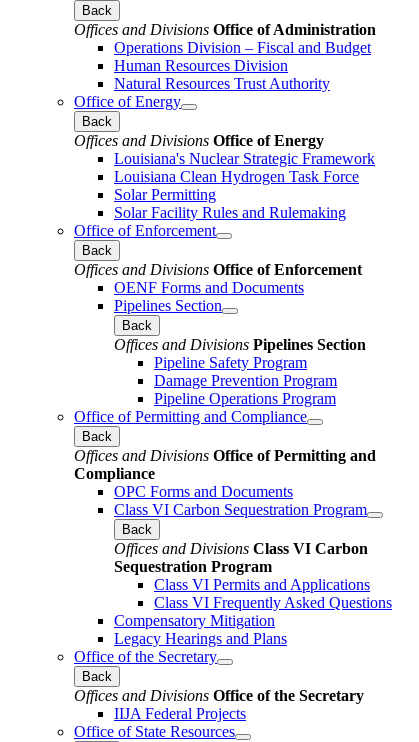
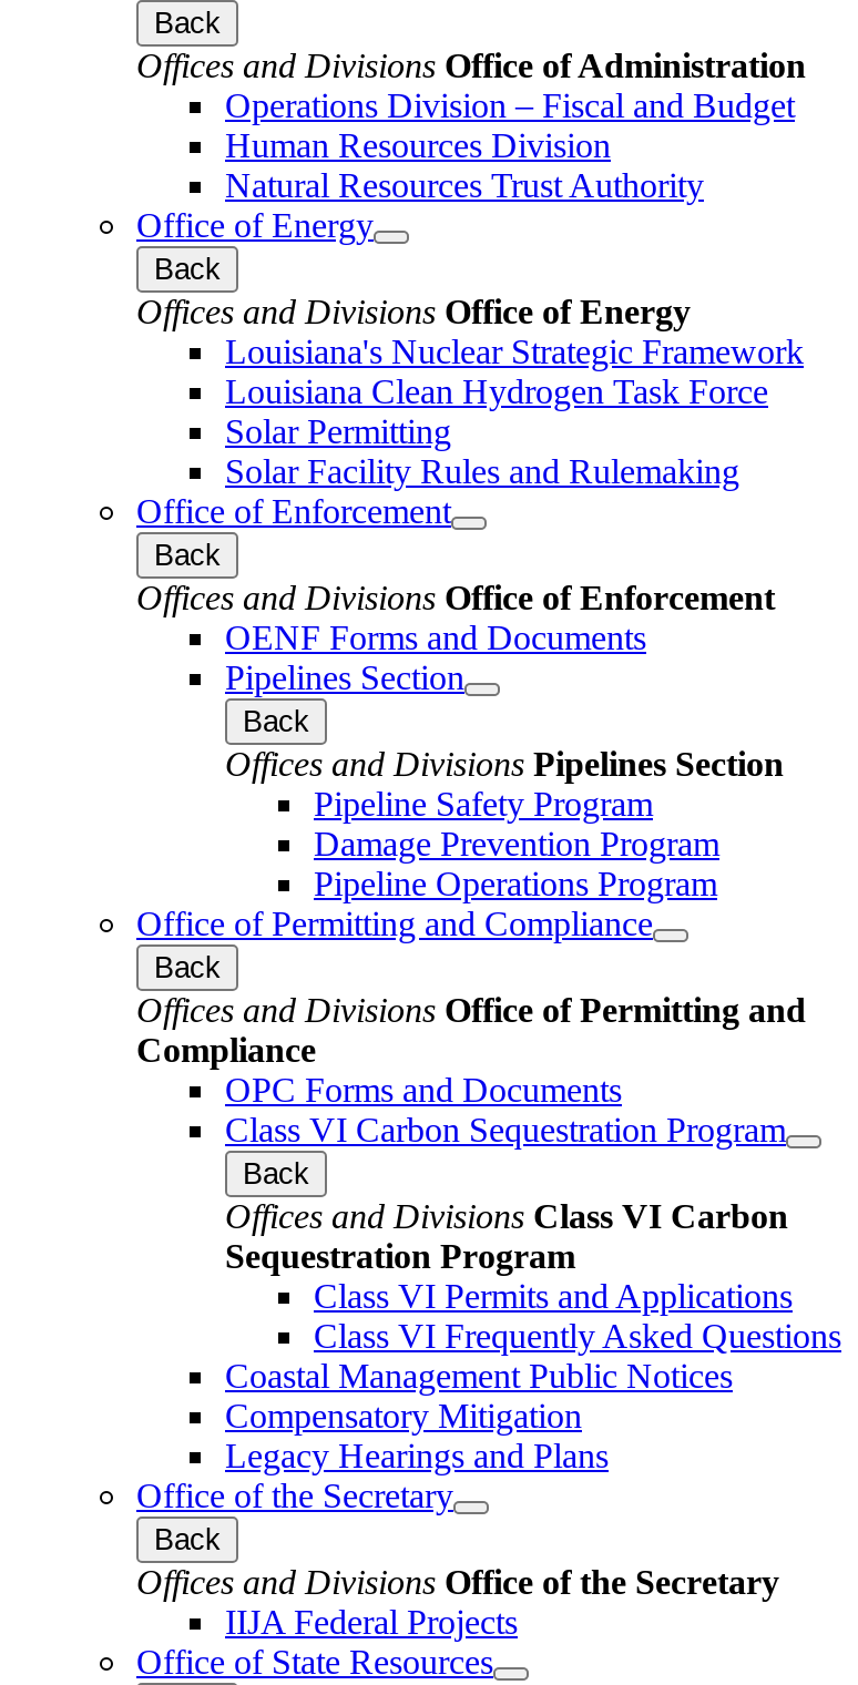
none -> [225,1356,733,1394] Coastal Management Public Notices

